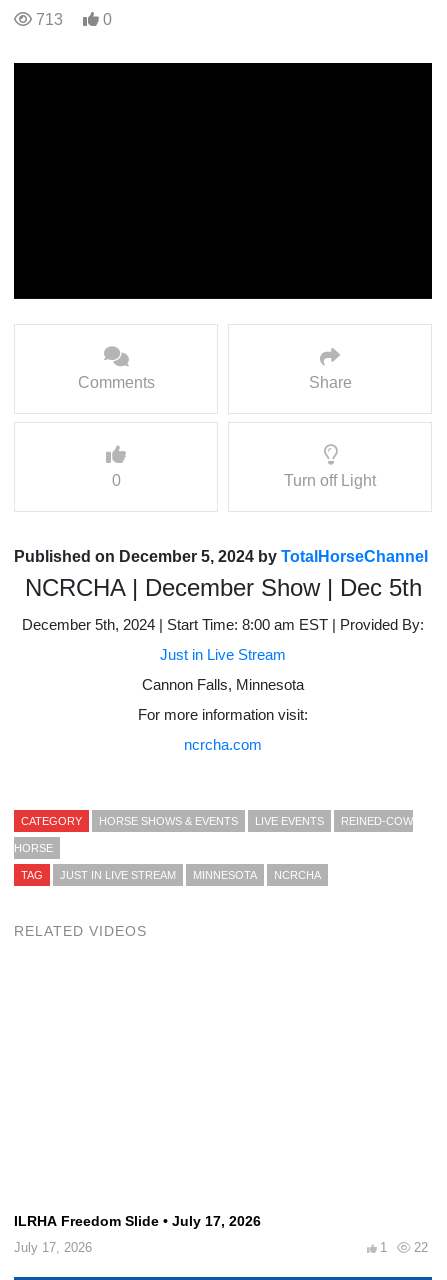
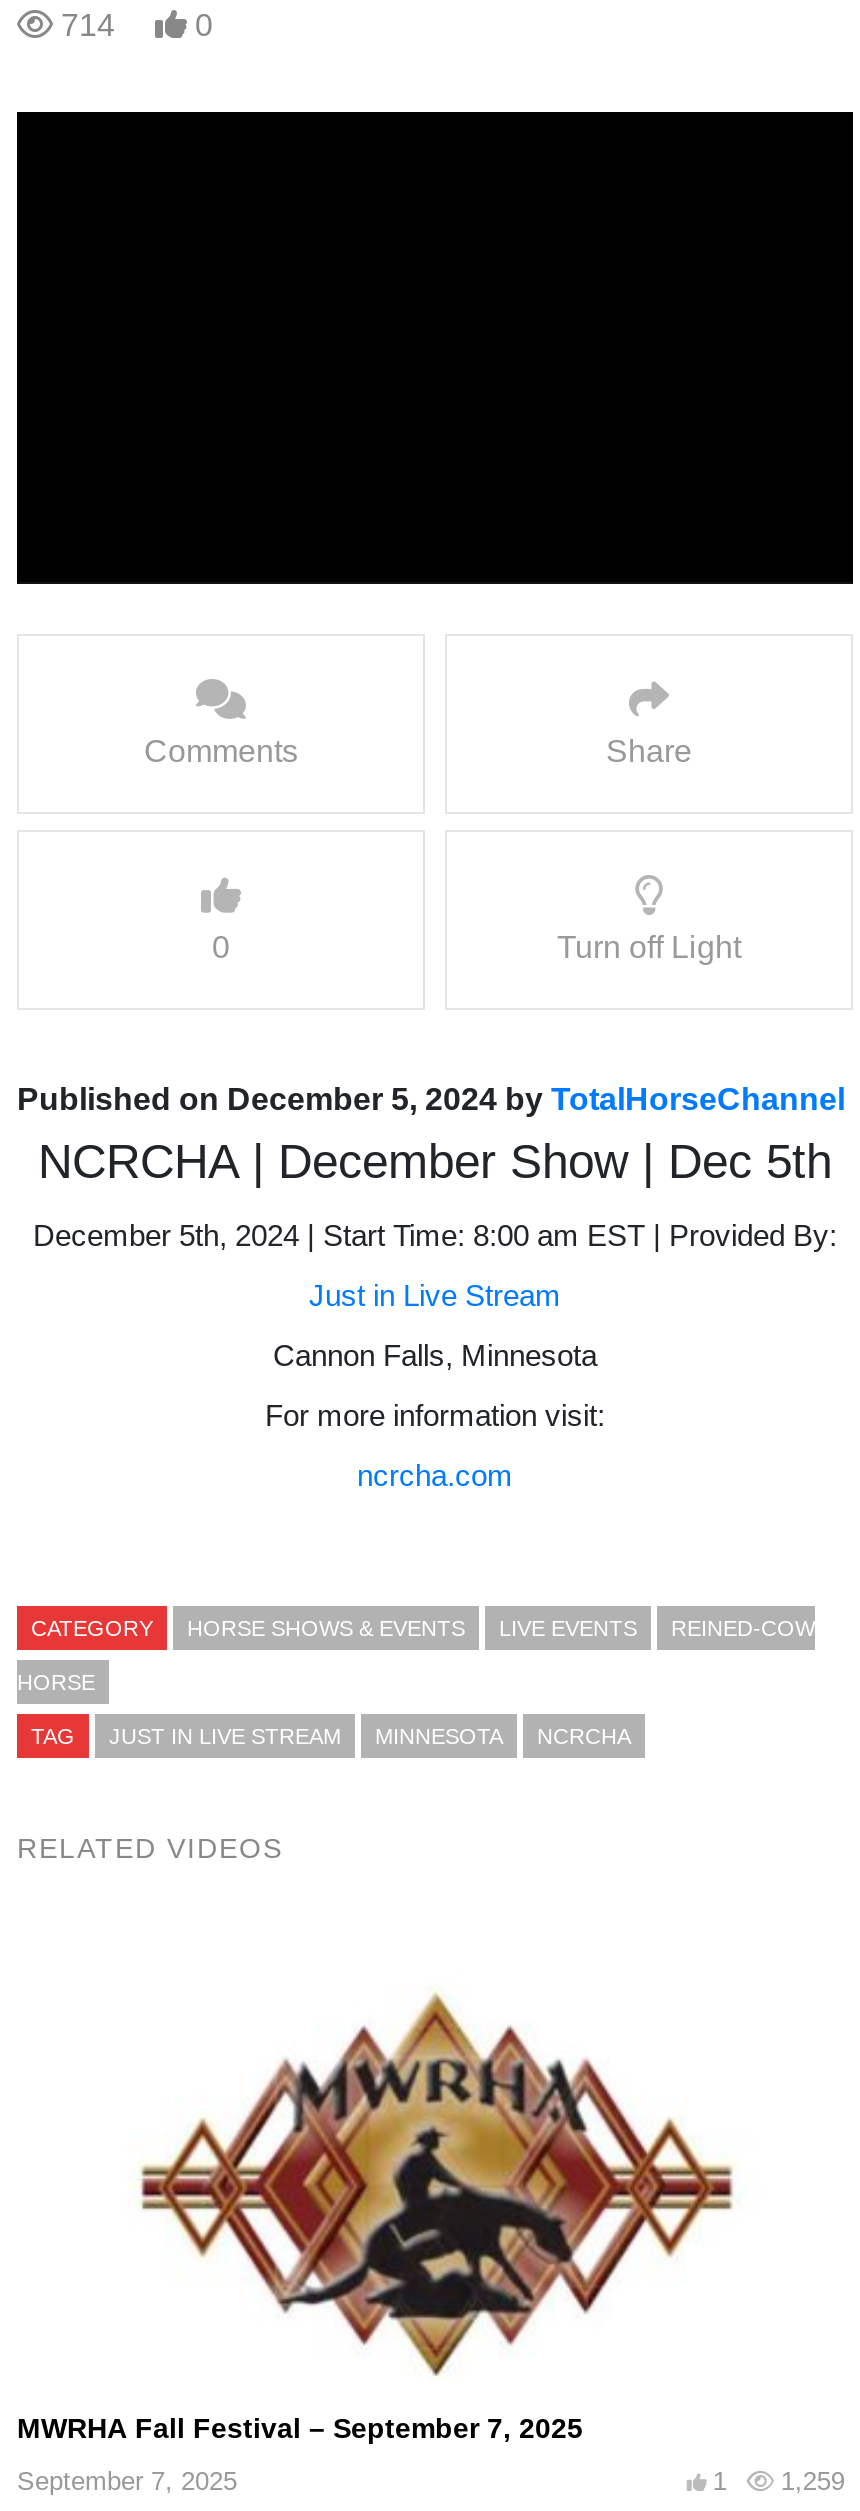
[36,11,67,28] 713 -> [61,9,123,43] 714
none -> [139,1992,733,2376] [image]
[14,1213,261,1229] ILRHA Freedom Slide • July 17, 2026 -> [17,2411,583,2443] MWRHA Fall Festival – September 7, 2025
[14,1240,428,1255] July 17, 2026 | 22 -> [17,2465,845,2495] September 7, 2025 | 1,259

